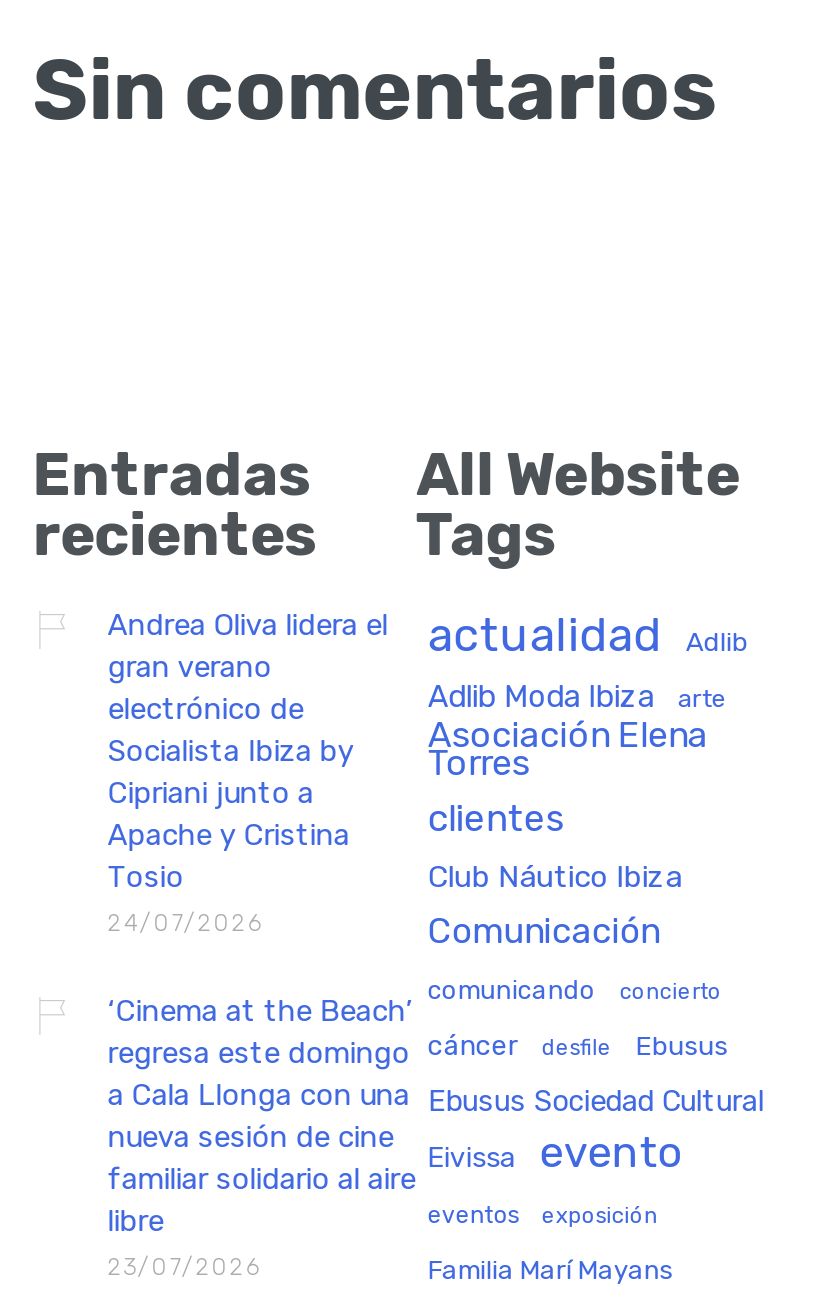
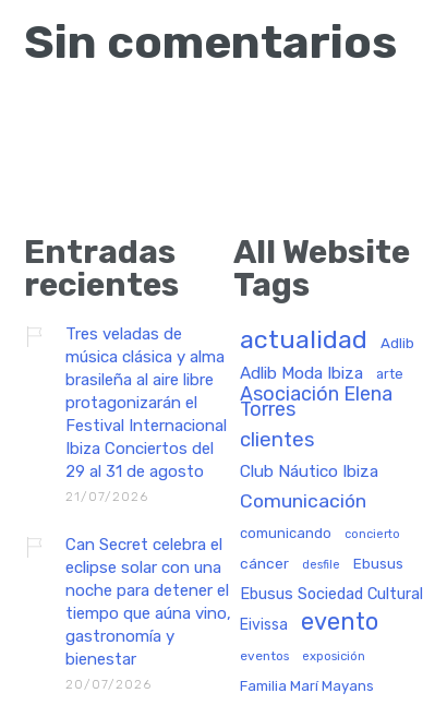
[107,607,387,937] Andrea Oliva lidera el | gran verano | electrónico de | Socialista Ibiza by | Cipriani junto a | Apache y Cristina | Tosio | 24/07/2026 -> [65,324,226,504] Tres veladas de | música clásica y alma | brasileña al aire libre | protagonizarán el | Festival Internacional | Ibiza Conciertos del | 29 al 31 de agosto | 21/07/2026
[107,993,415,1281] ‘Cinema at the Beach’ | regresa este domingo | a Cala Llonga con una | nueva sesión de cine | familiar solidario al aire | libre | 23/07/2026 -> [65,535,231,692] Can Secret celebra el | eclipse solar con una | noche para detener el | tiempo que aúna vino, | gastronomía y | bienestar | 20/07/2026

